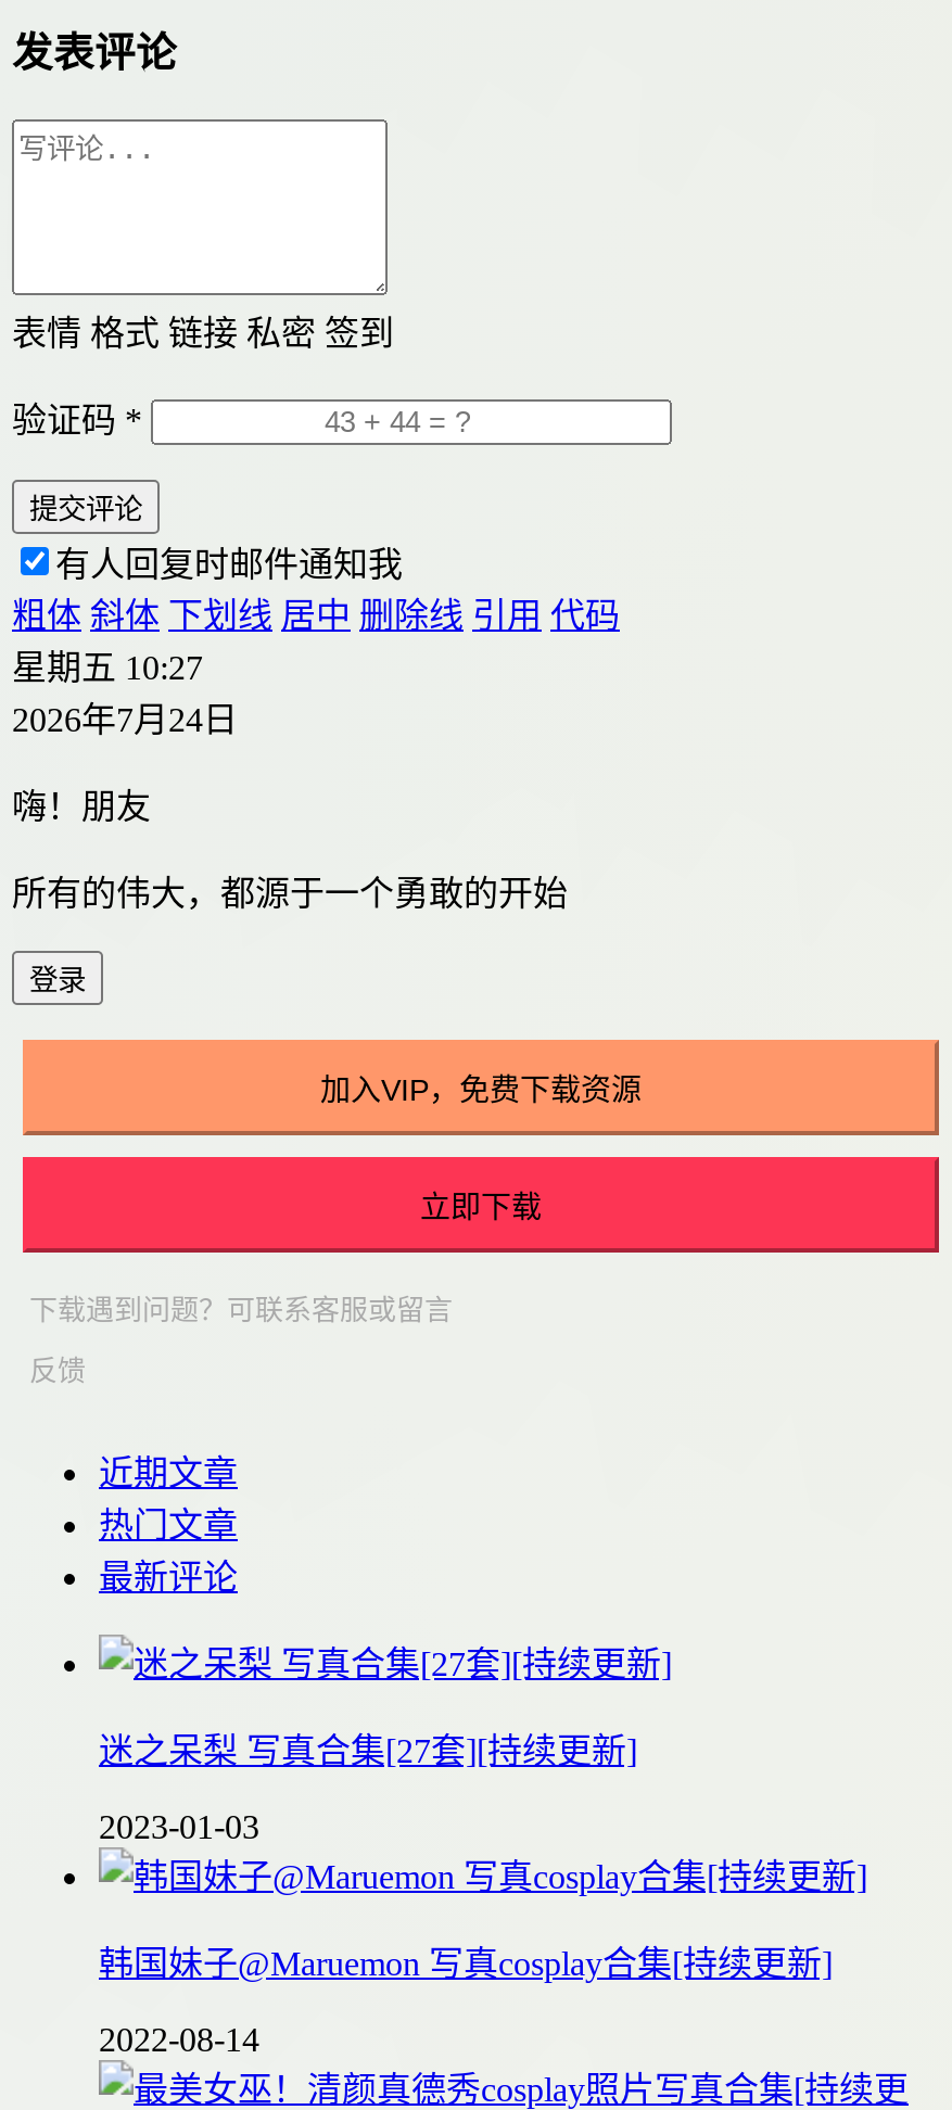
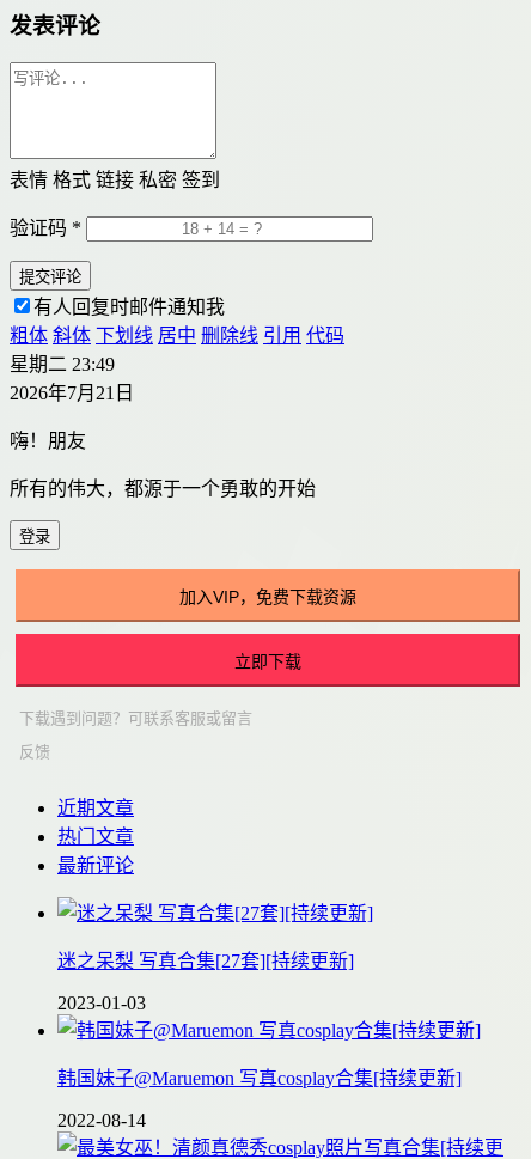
[12,649,203,686] 星期五 10:27 -> [10,354,115,374] 星期二 23:49
[12,701,238,738] 2026年7月24日 -> [10,383,134,403] 2026年7月21日

